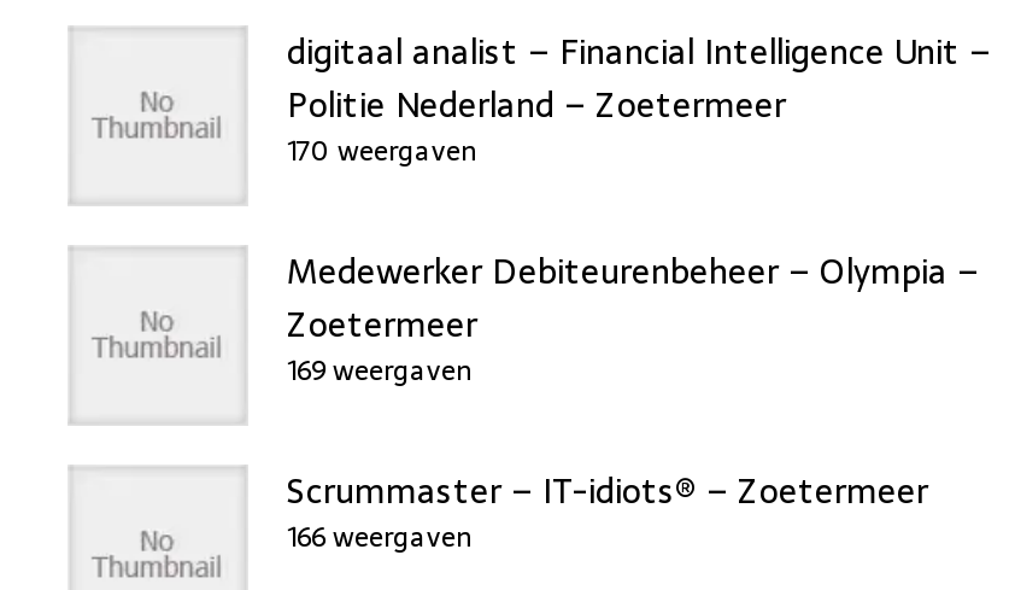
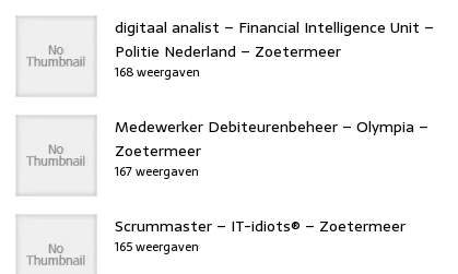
[287,130,477,173] 170 weergaven -> [115,62,200,82] 168 weergaven
[287,349,473,393] 169 weergaven -> [115,162,199,181] 167 weergaven
[287,516,473,559] 166 weergaven -> [115,237,199,257] 165 weergaven

